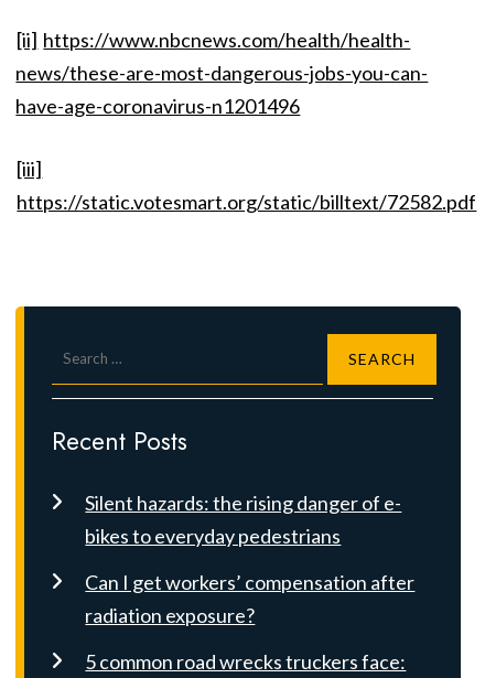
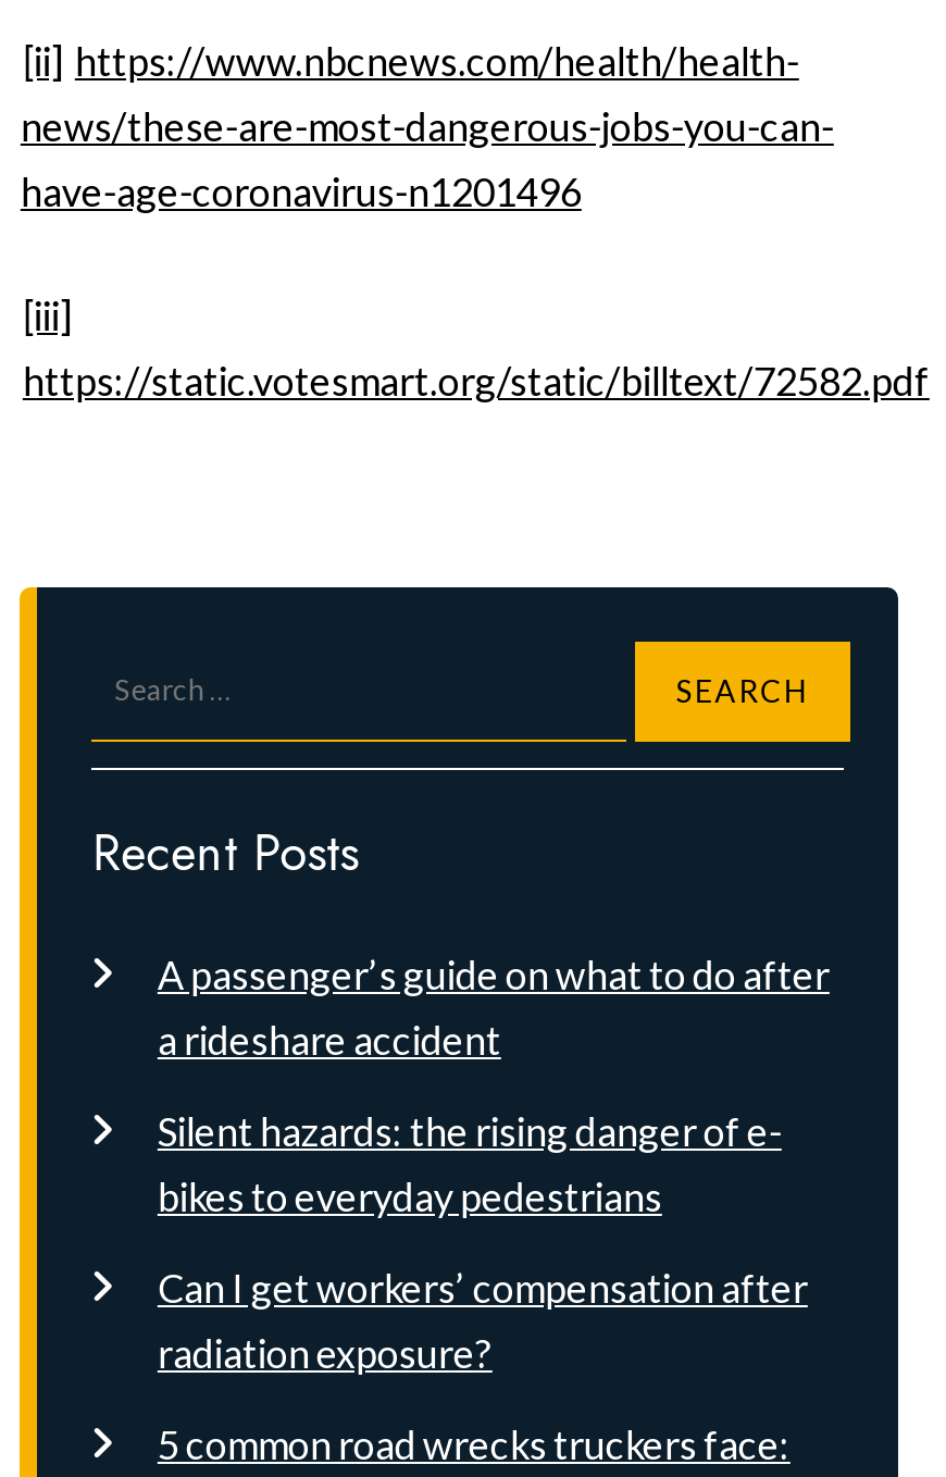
none -> [157,951,829,1064] A passenger’s guide on what to do after | a rideshare accident

